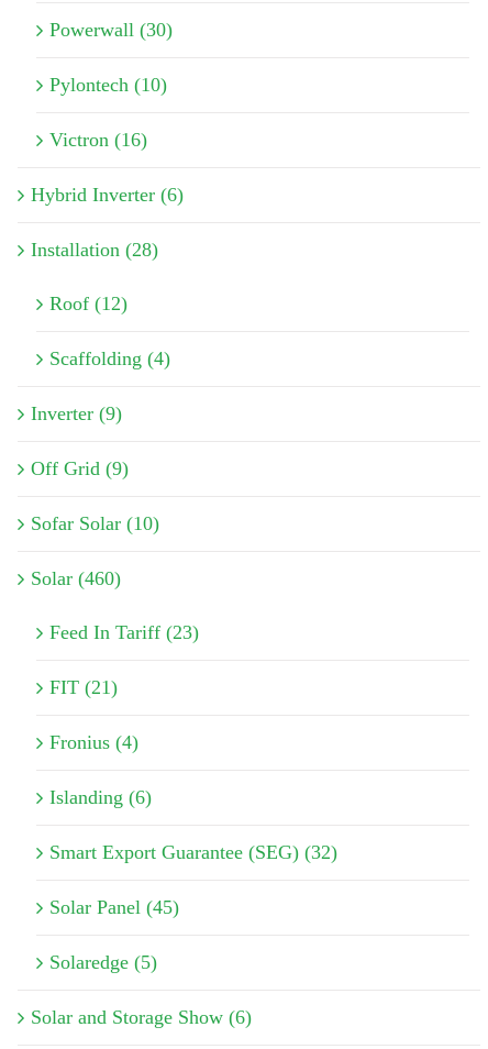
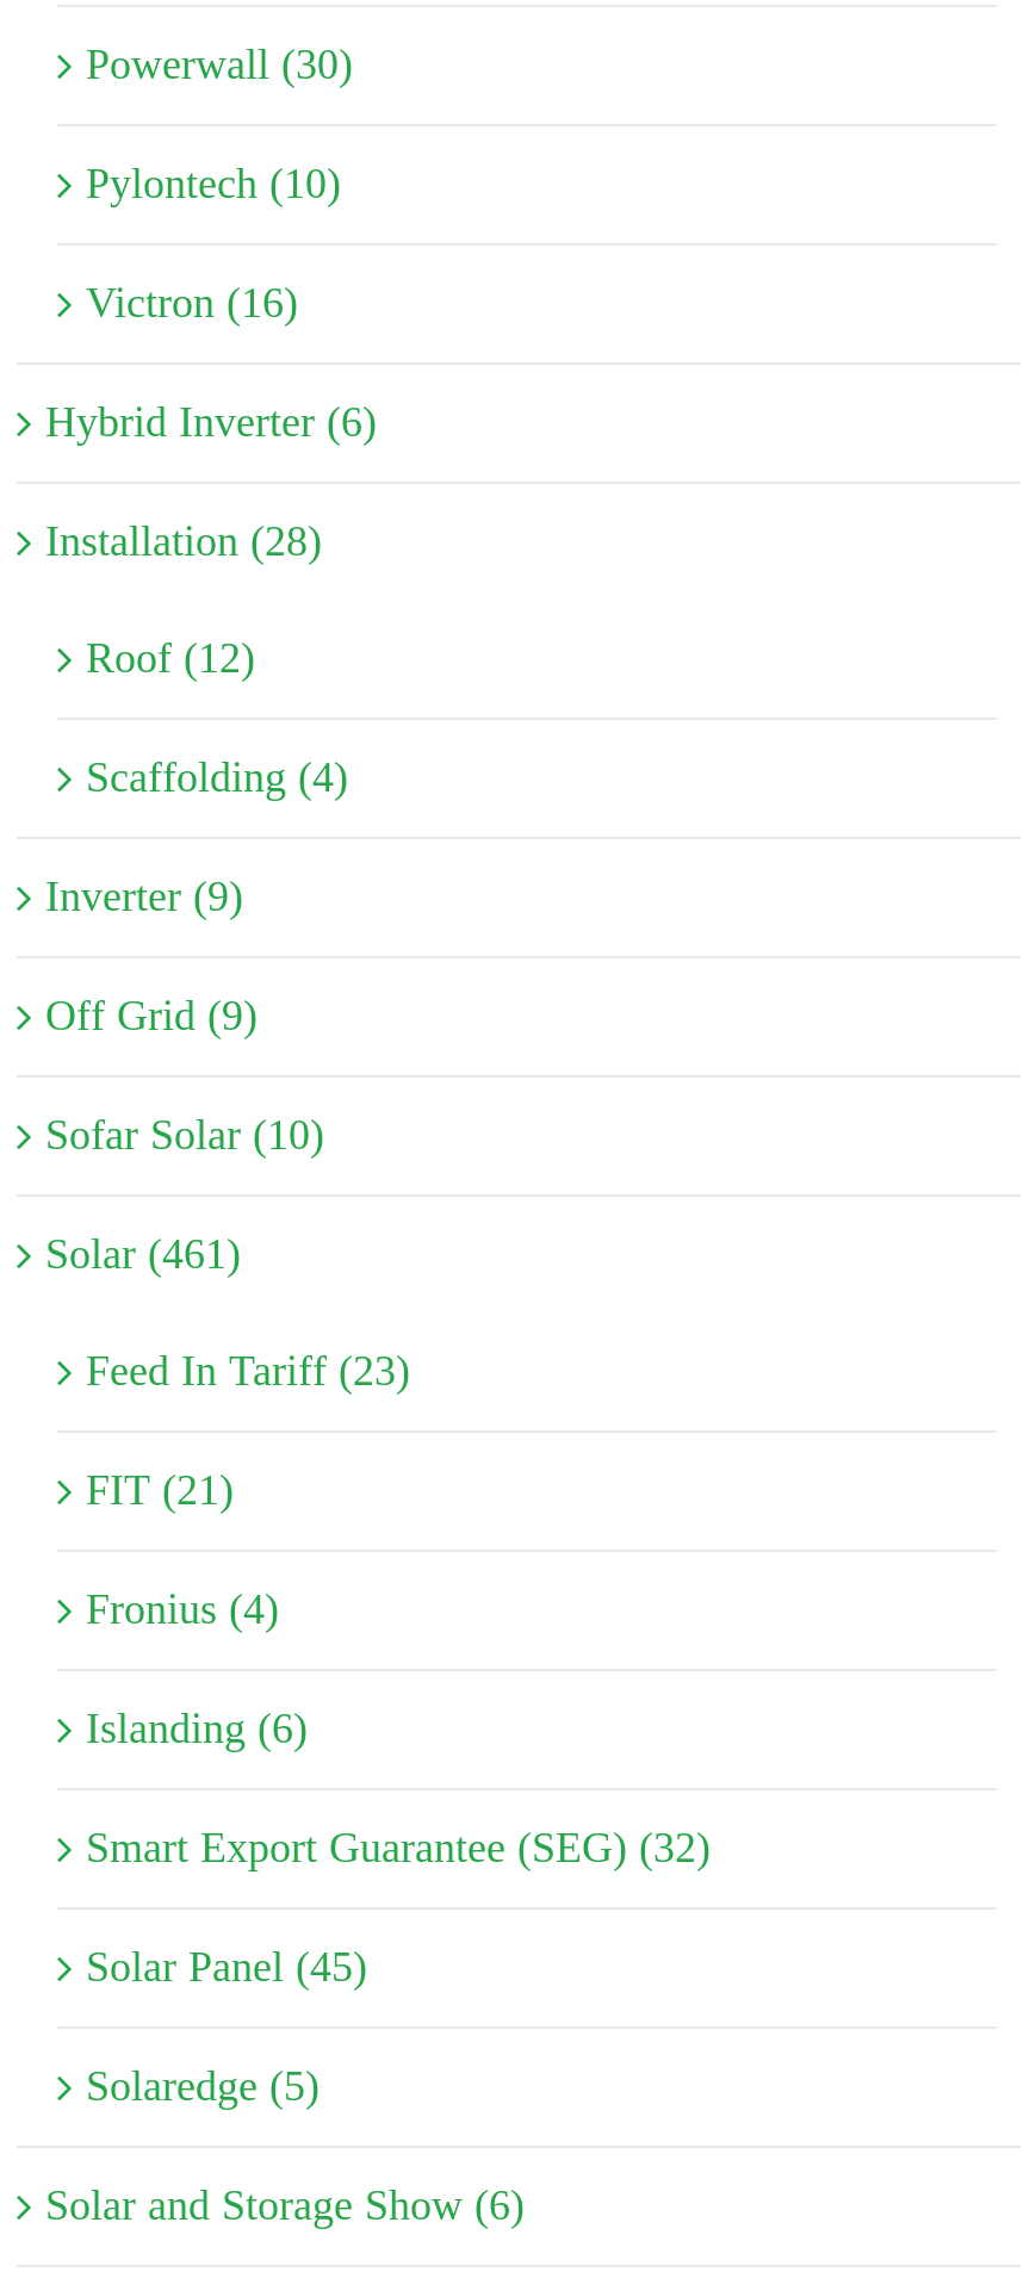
[31,567,121,589] Solar (460) -> [45,1230,241,1278] Solar (461)

